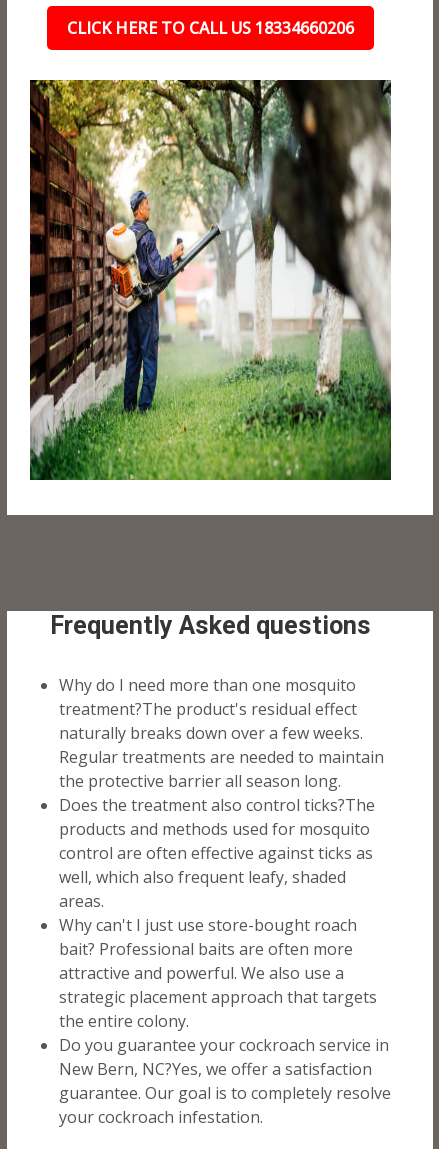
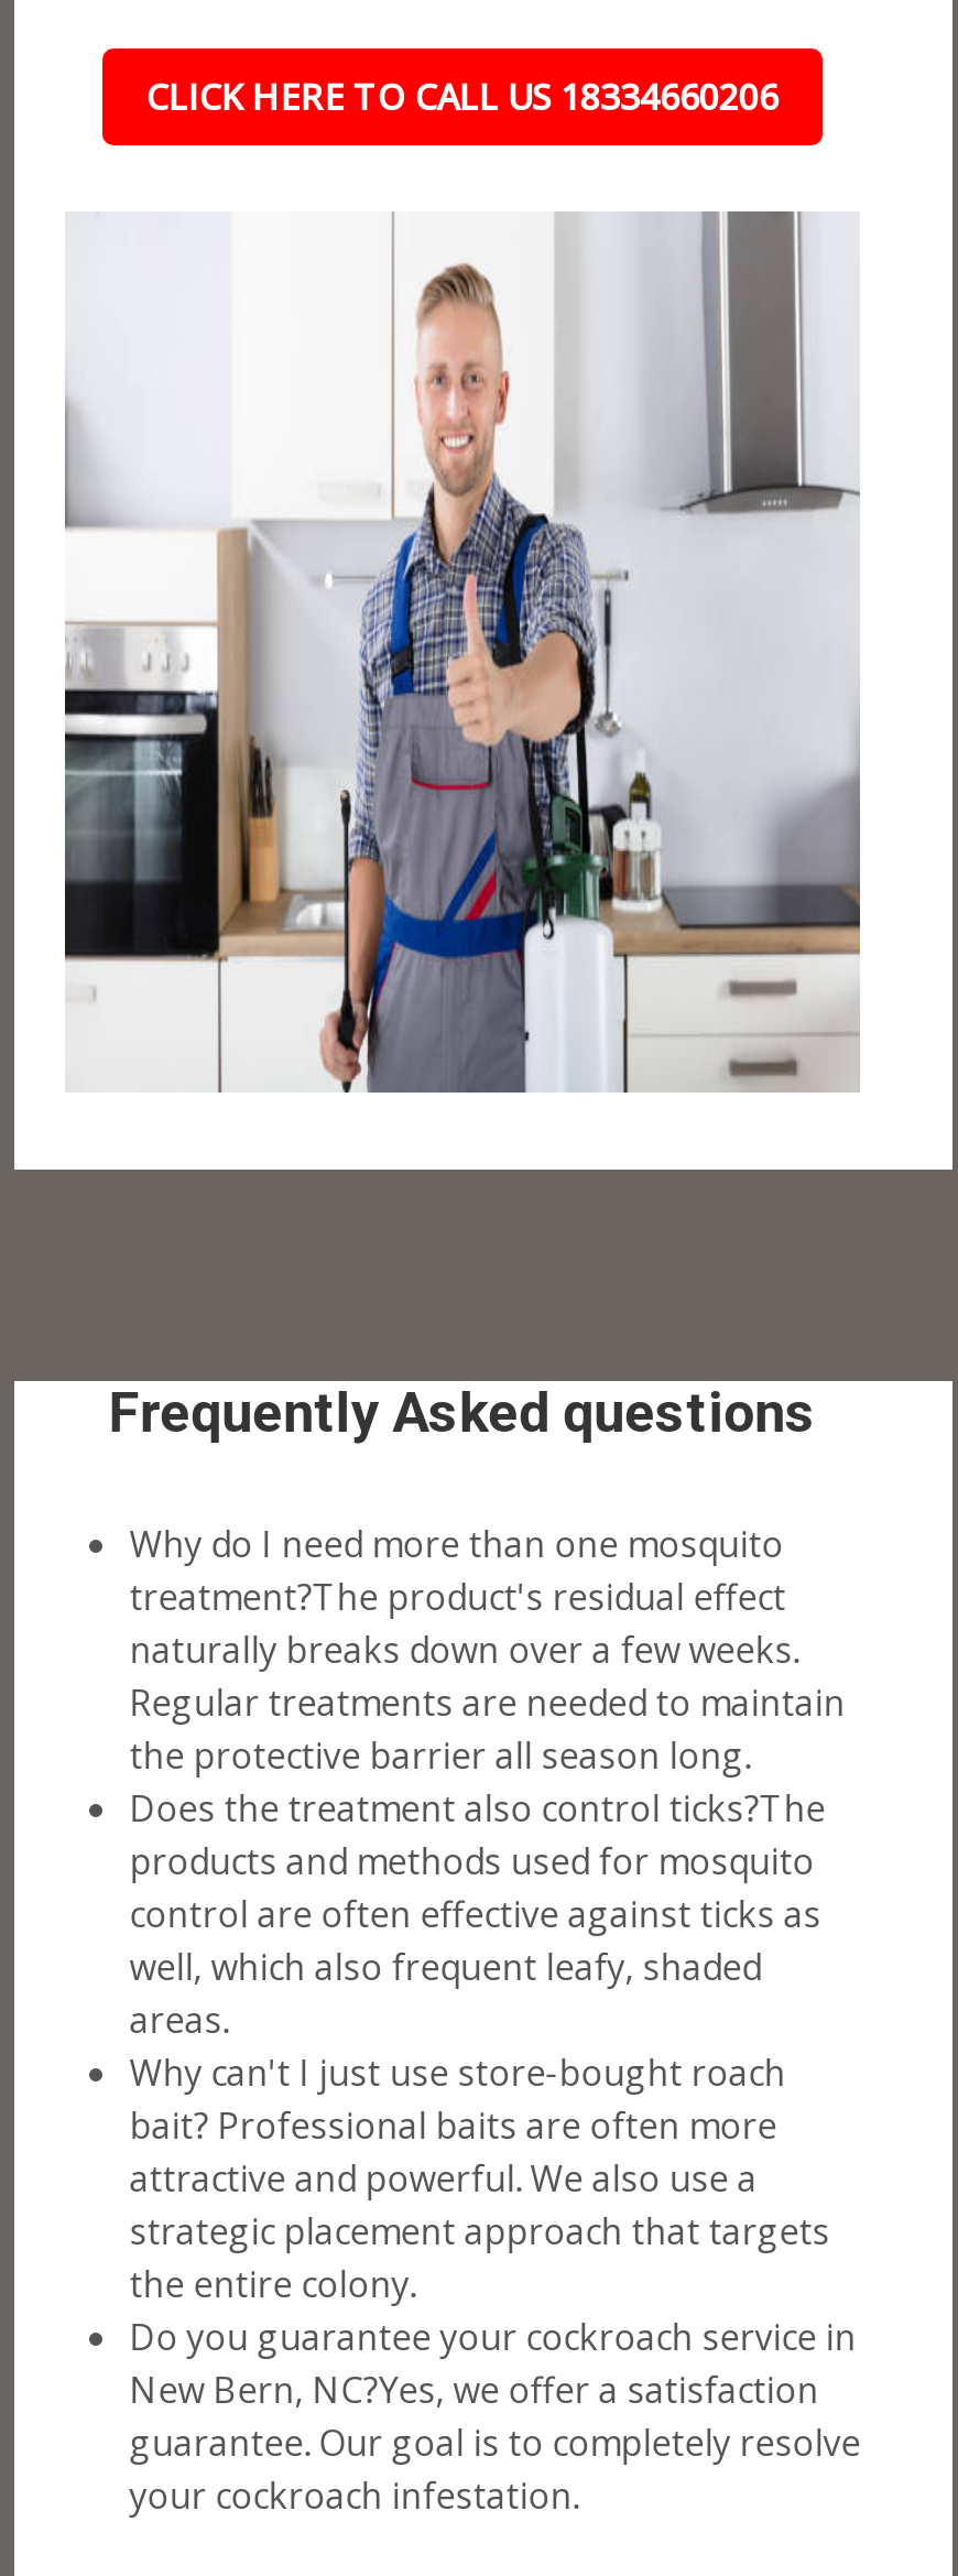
[29,79,392,481] [image] -> [63,211,862,1093] [image]

